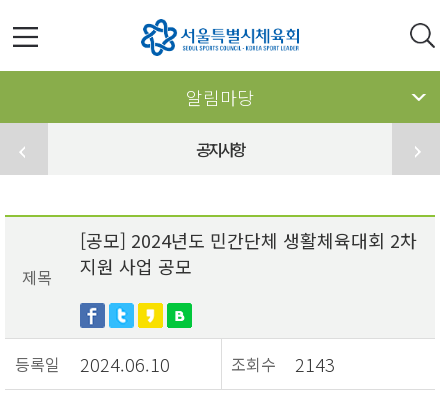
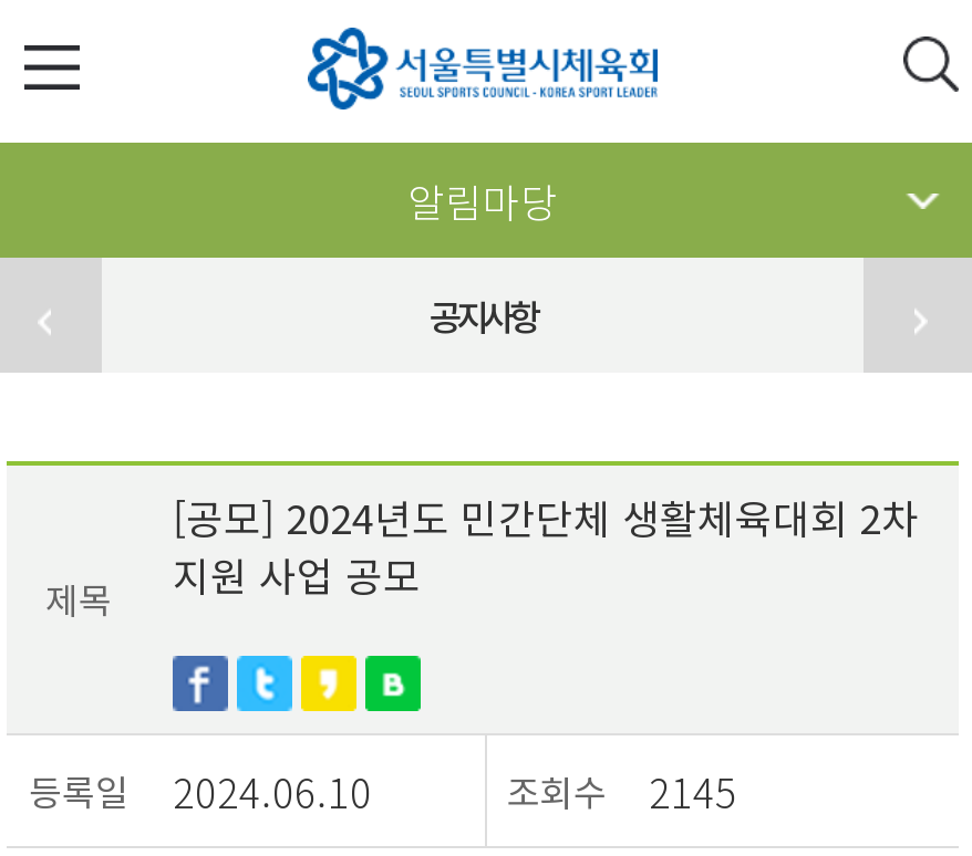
[231,351,335,377] 조회수 2143 -> [507,762,737,820] 조회수 2145

